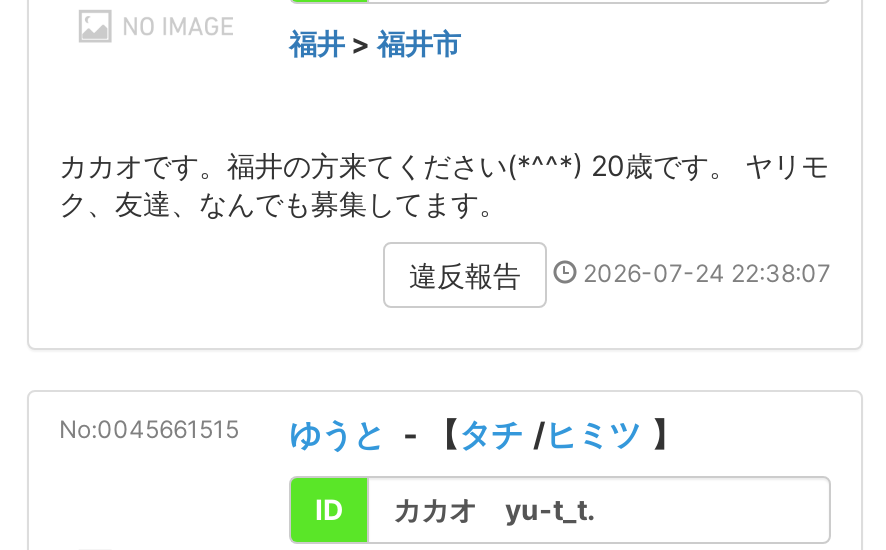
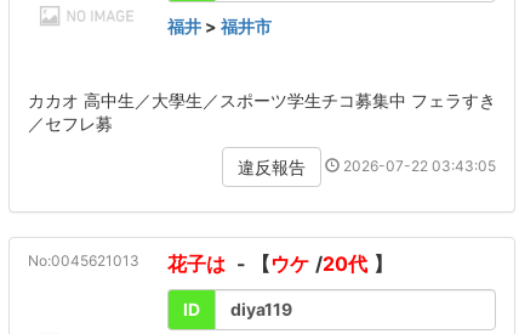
[59,148,829,220] カカオです。福井の方来てください(*^^*) 20歳です。 ヤリモ | ク、友達、なんでも募集してます。 -> [28,90,496,134] カカオ 高中生／大學生／スポーツ学生チコ募集中 フェラすき | ／セフレ募
[409,258,831,292] 違反報告 2026-07-24 22:38:07 -> [238,156,496,177] 違反報告 2026-07-22 03:43:05
[59,414,683,454] No:0045661515 | ゆうと - 【タチ /ヒミツ 】 -> [28,251,393,276] No:0045621013 | 花子は - 【ウケ /20代 】
[393,492,595,526] カカオ yu-t_t. -> [230,299,292,319] diya119

